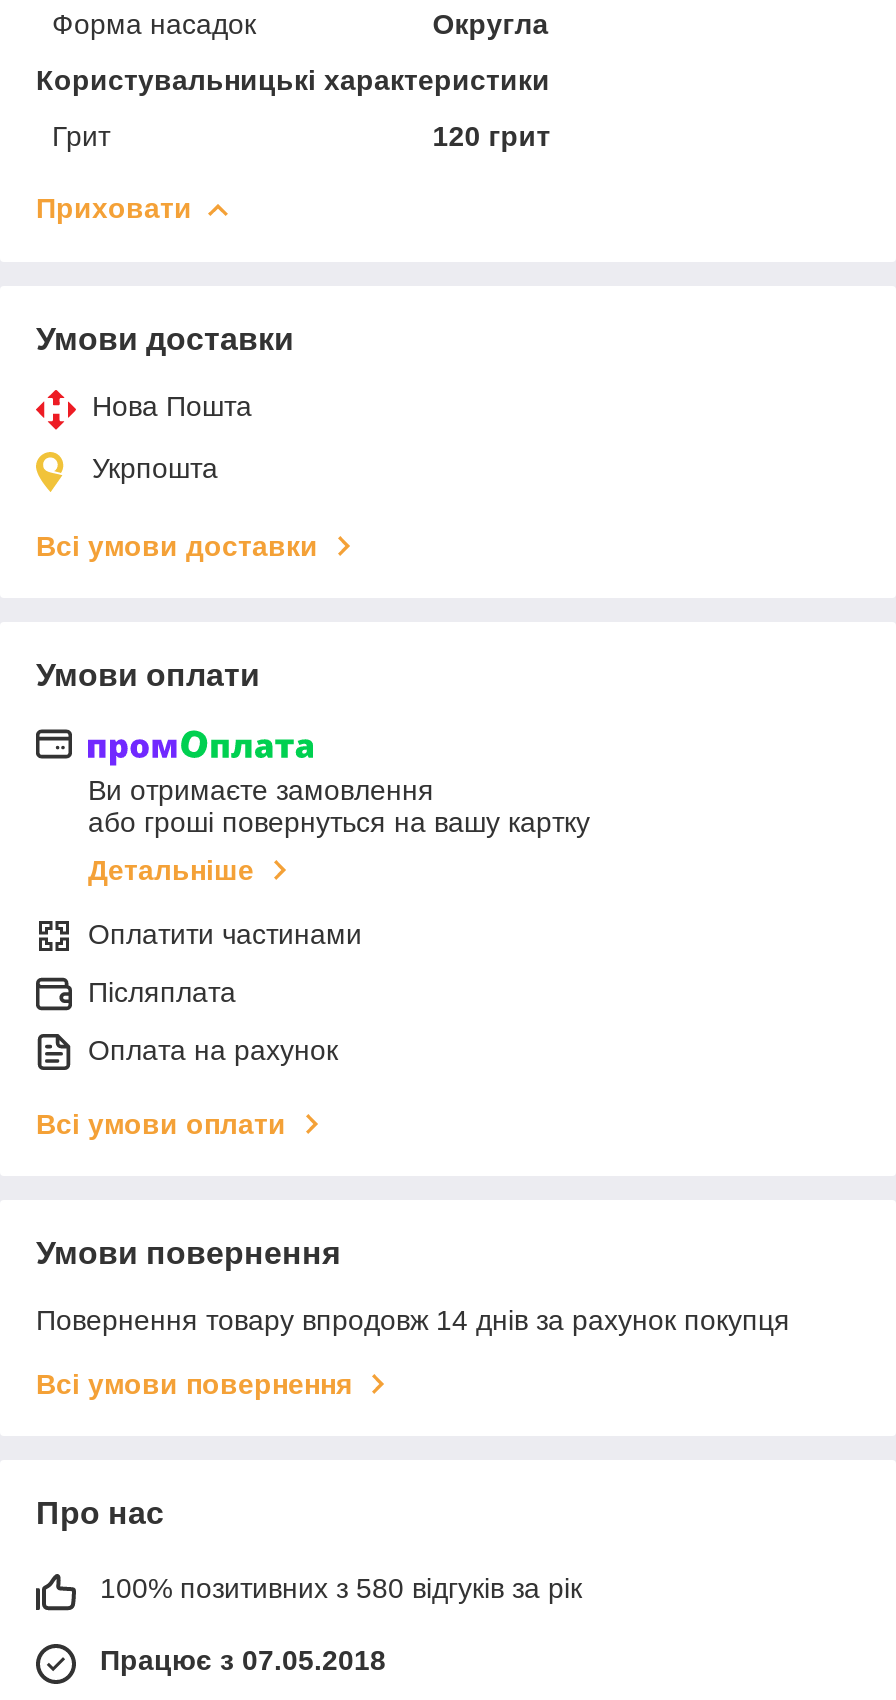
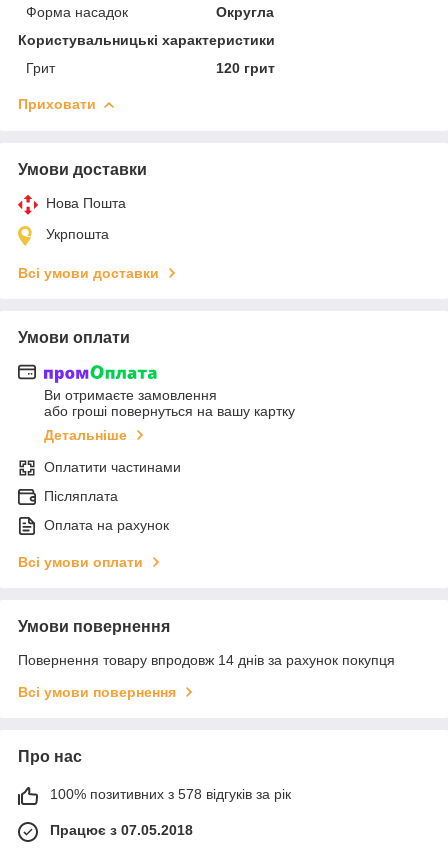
[100,1572,582,1604] 100% позитивних з 580 відгуків за рік -> [50,786,291,802] 100% позитивних з 578 відгуків за рік

